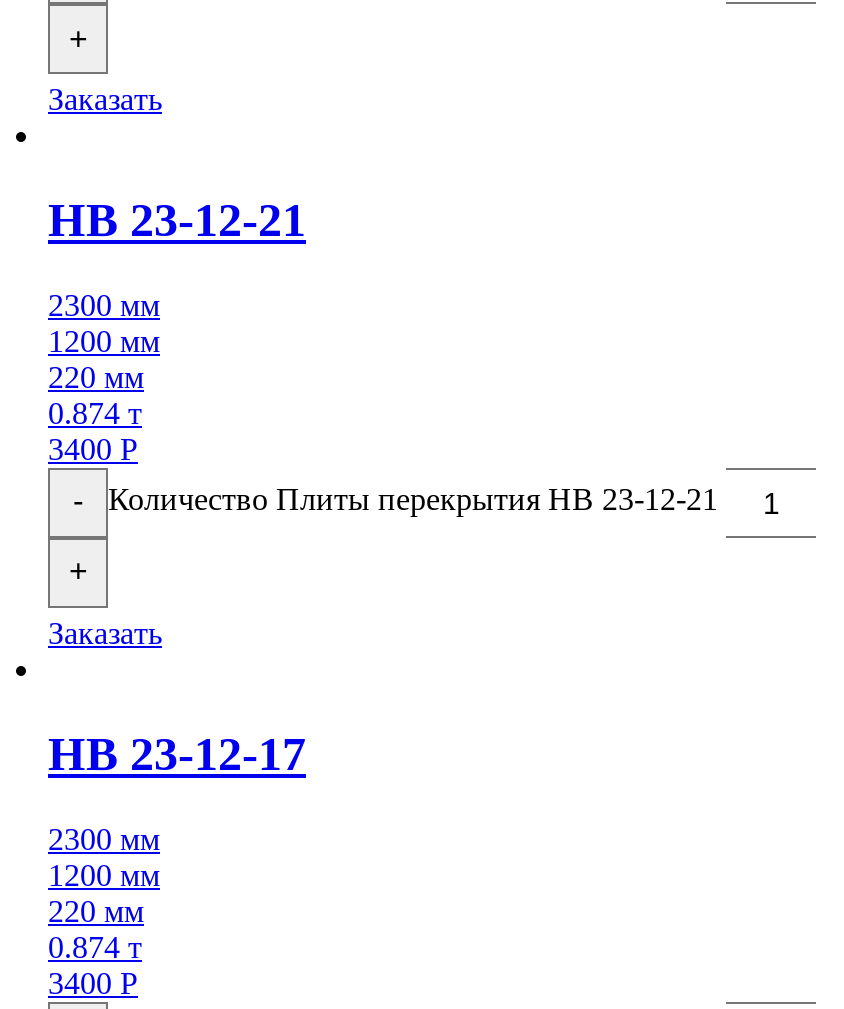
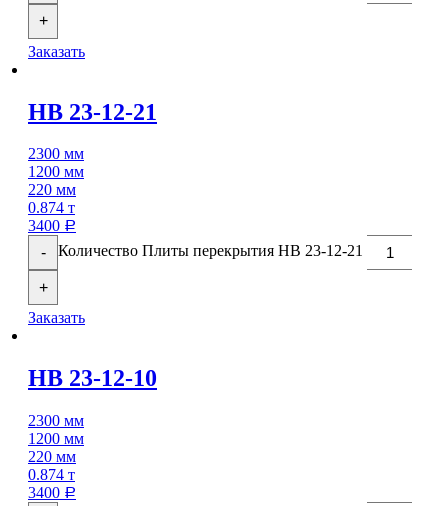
[48,728,306,780] НВ 23-12-17 -> [28,365,157,391] НВ 23-12-10

